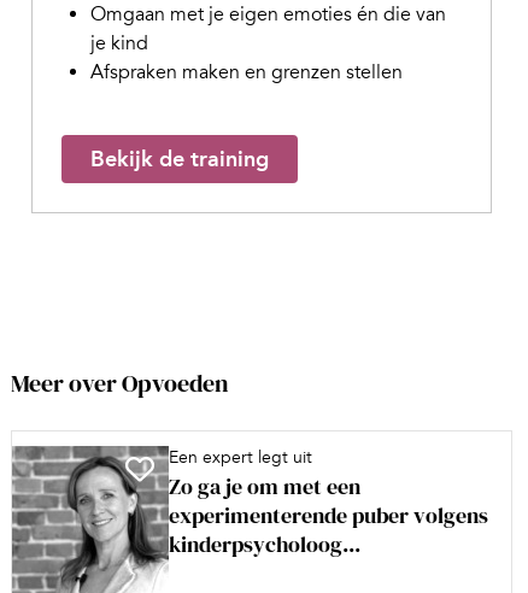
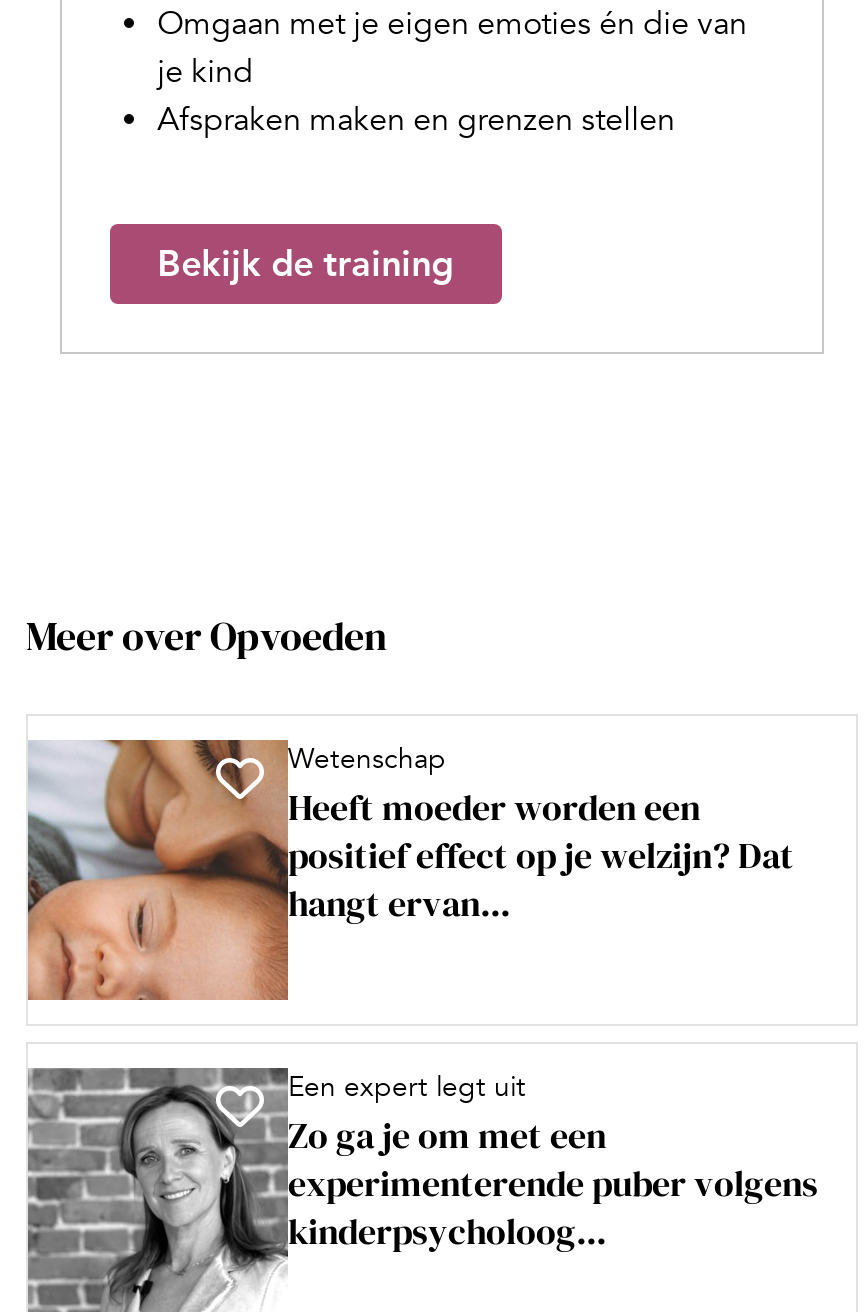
none -> [26,738,794,1002] [image] | Wetenschap | Heeft moeder worden een | positief effect op je welzijn? Dat | hangt ervan...

